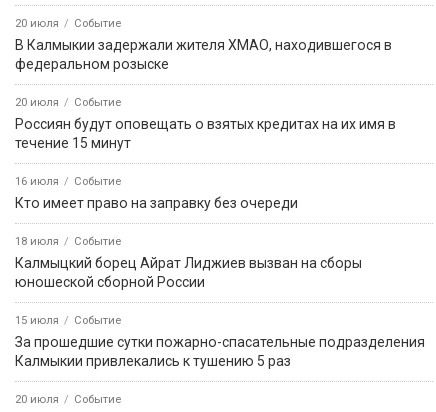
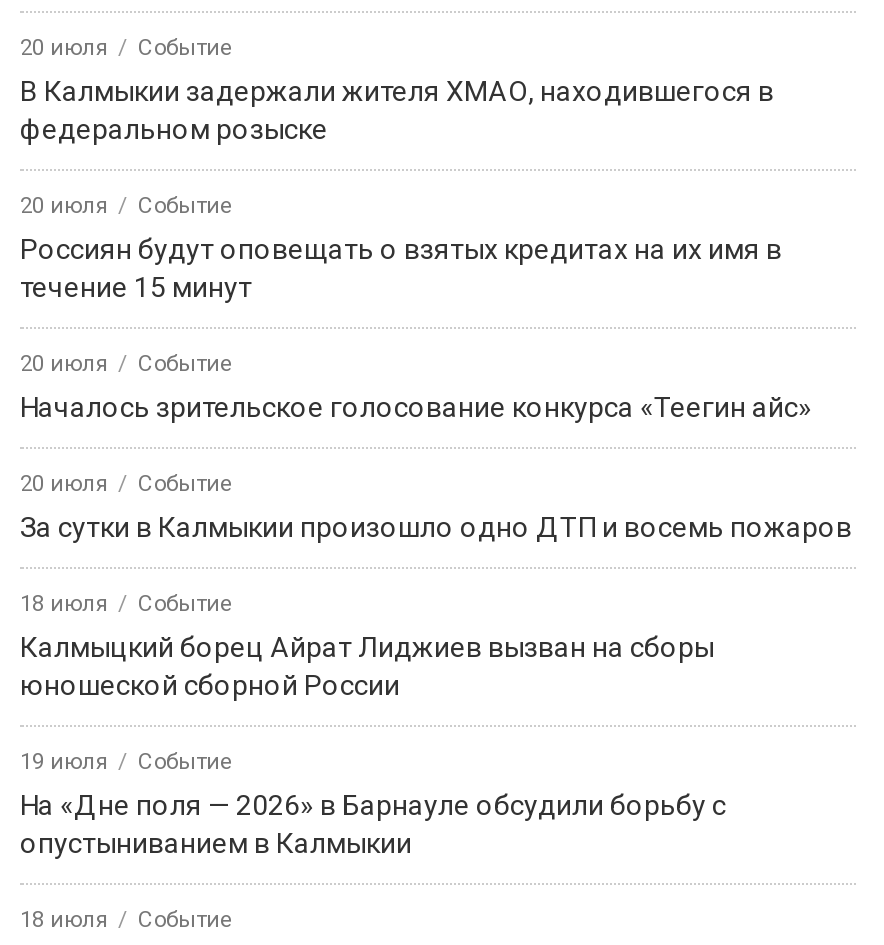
[15,175,121,188] 16 июля Событие -> [20,352,232,378] 20 июля Событие
[15,195,298,211] Кто имеет право на заправку без очереди -> [20,392,852,544] Началось зрительское голосование конкурса «Теегин айс» | 20 июля | Событие | За сутки в Калмыкии произошло одно ДТП и восемь пожаров
[15,314,121,327] 15 июля Событие -> [20,750,232,776] 19 июля Событие
[15,334,425,369] За прошедшие сутки пожарно-спасательные подразделения | Калмыкии привлекались к тушению 5 раз -> [20,790,726,860] На «Дне поля — 2026» в Барнауле обсудили борьбу с | опустыниванием в Калмыкии
[15,393,121,406] 20 июля Событие -> [20,908,232,934] 18 июля Событие

